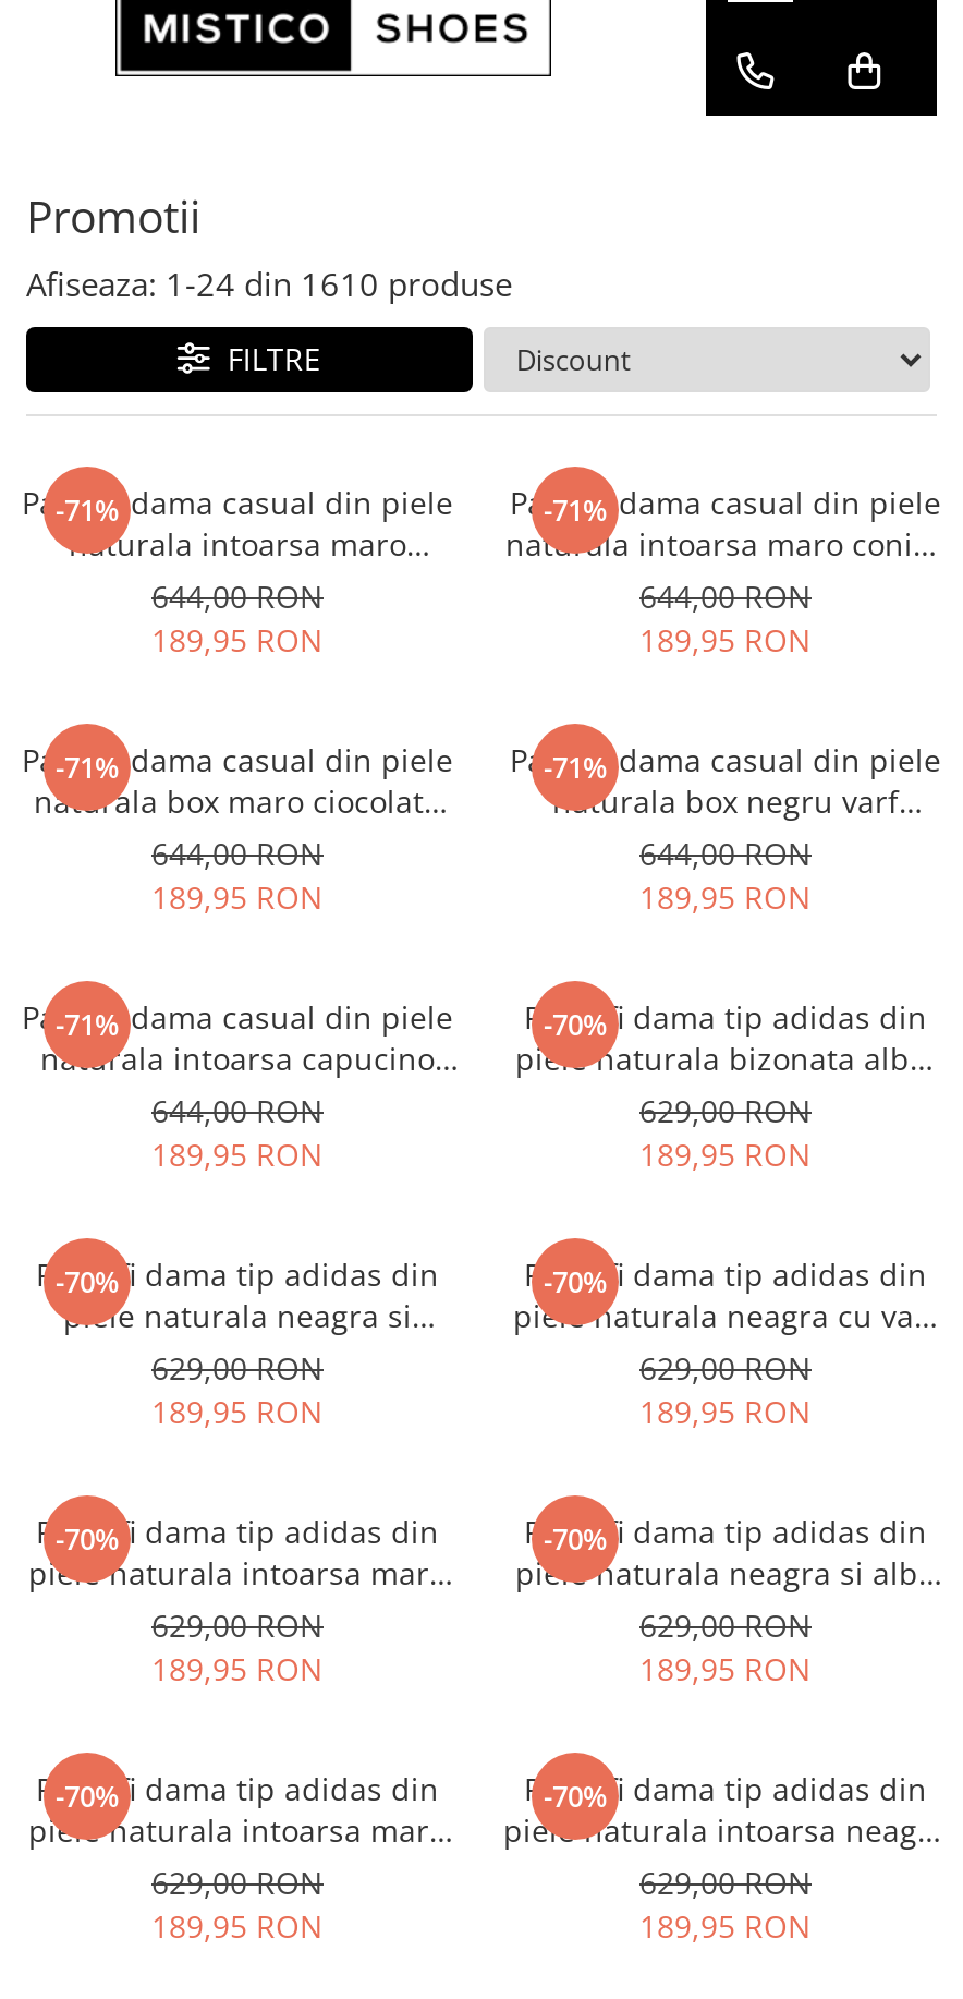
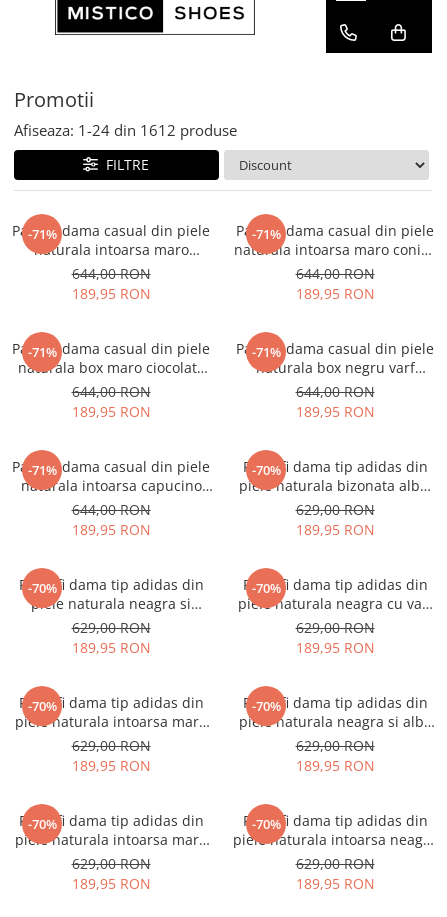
[26,262,512,305] Afiseaza: 1- 24 din 1610 produse -> [14,120,237,140] Afiseaza: 1- 24 din 1612 produse

